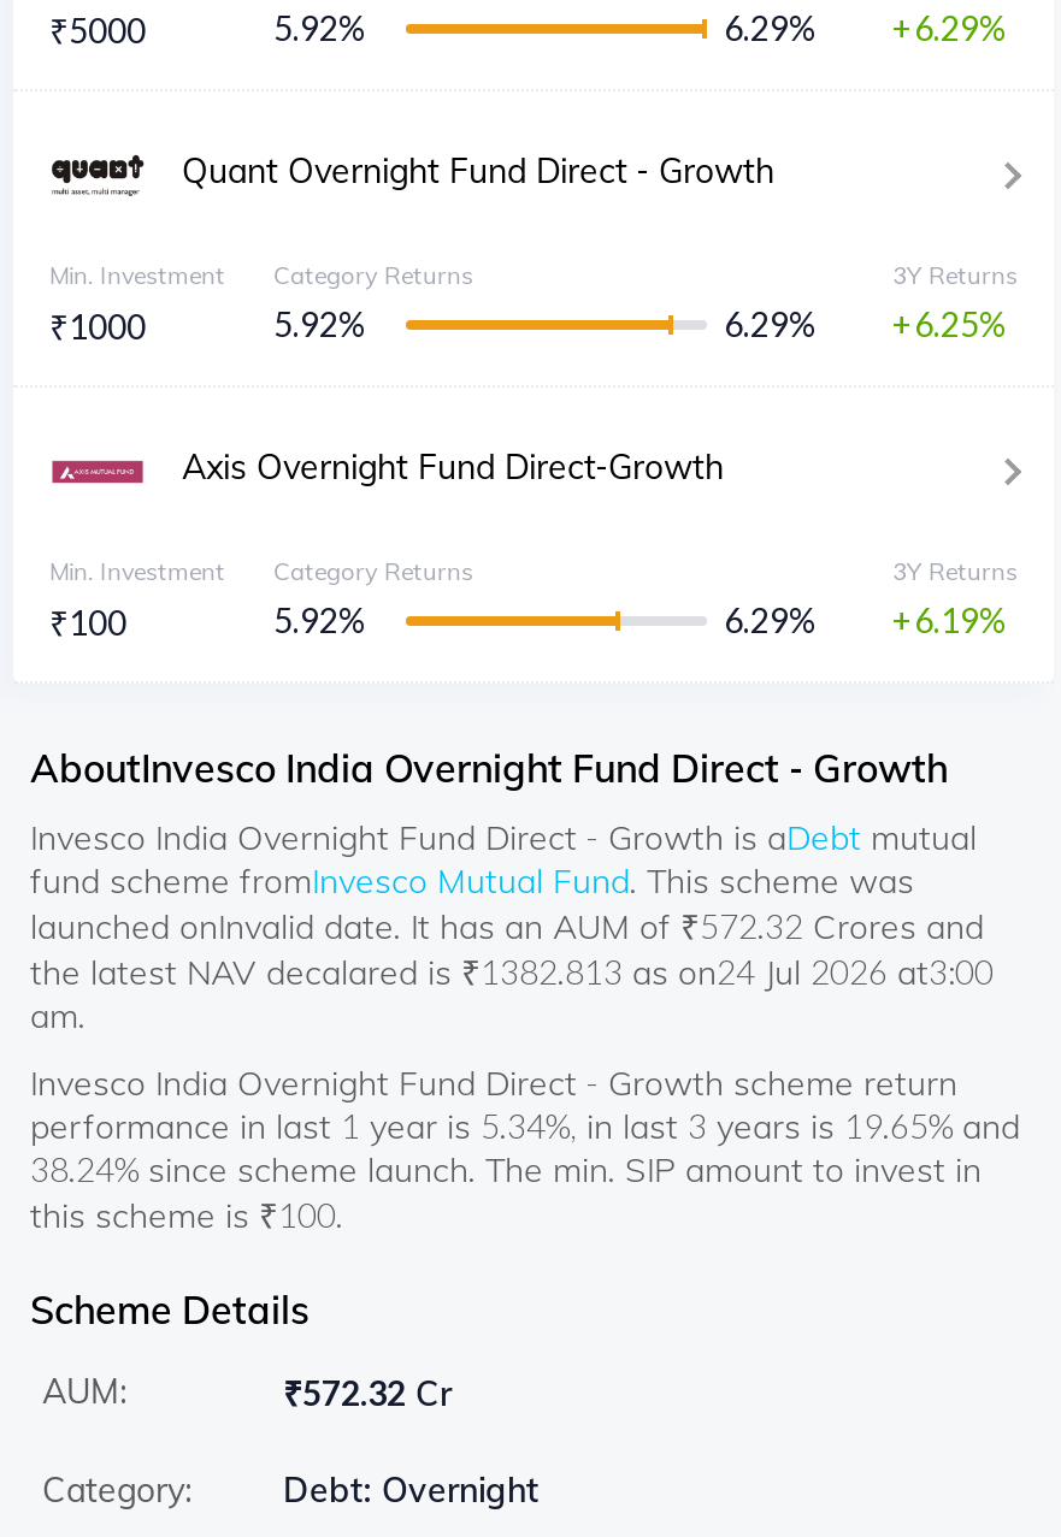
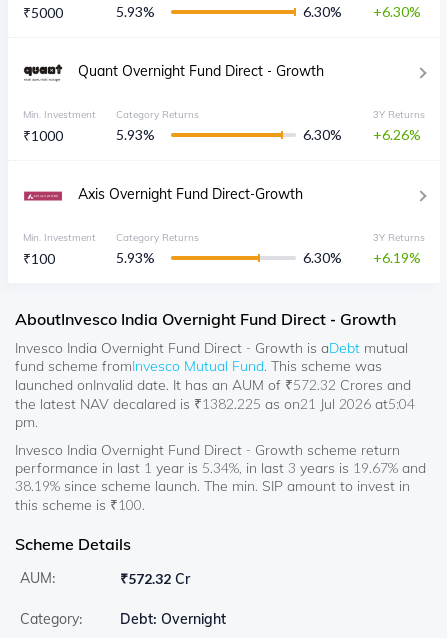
[273,7,367,51] 5.92% -> [116,3,155,21] 5.93%
[724,7,818,51] 6.29% -> [303,3,342,21] 6.30%
[914,7,979,51] 6.29 -> [382,3,409,21] 6.30
[273,303,367,347] 5.92% -> [116,126,155,144] 5.93%
[724,303,818,347] 6.29% -> [303,126,342,144] 6.30%
[914,303,979,347] 6.25 -> [382,126,409,144] 6.26
[273,599,367,643] 5.92% -> [116,249,155,267] 5.93%
[724,599,818,643] 6.29% -> [303,249,342,267] 6.30%
[30,951,994,1038] the latest NAV decalared is ₹1382.813 as on24 Jul 2026 at3:00 | am. -> [15,395,415,431] the latest NAV decalared is ₹1382.225 as on21 Jul 2026 at5:04 | pm.
[30,1105,1020,1148] performance in last 1 year is 5.34%, in last 3 years is 19.65% and -> [15,459,426,477] performance in last 1 year is 5.34%, in last 3 years is 19.67% and
[30,1148,982,1192] 38.24% since scheme launch. The min. SIP amount to invest in -> [15,477,410,495] 38.19% since scheme launch. The min. SIP amount to invest in

